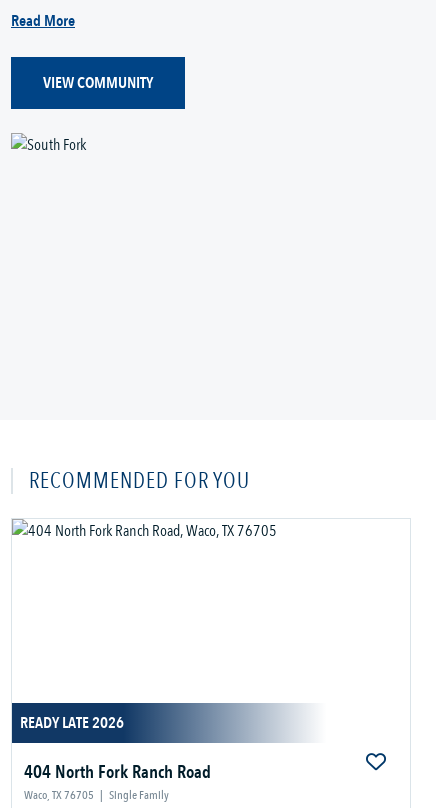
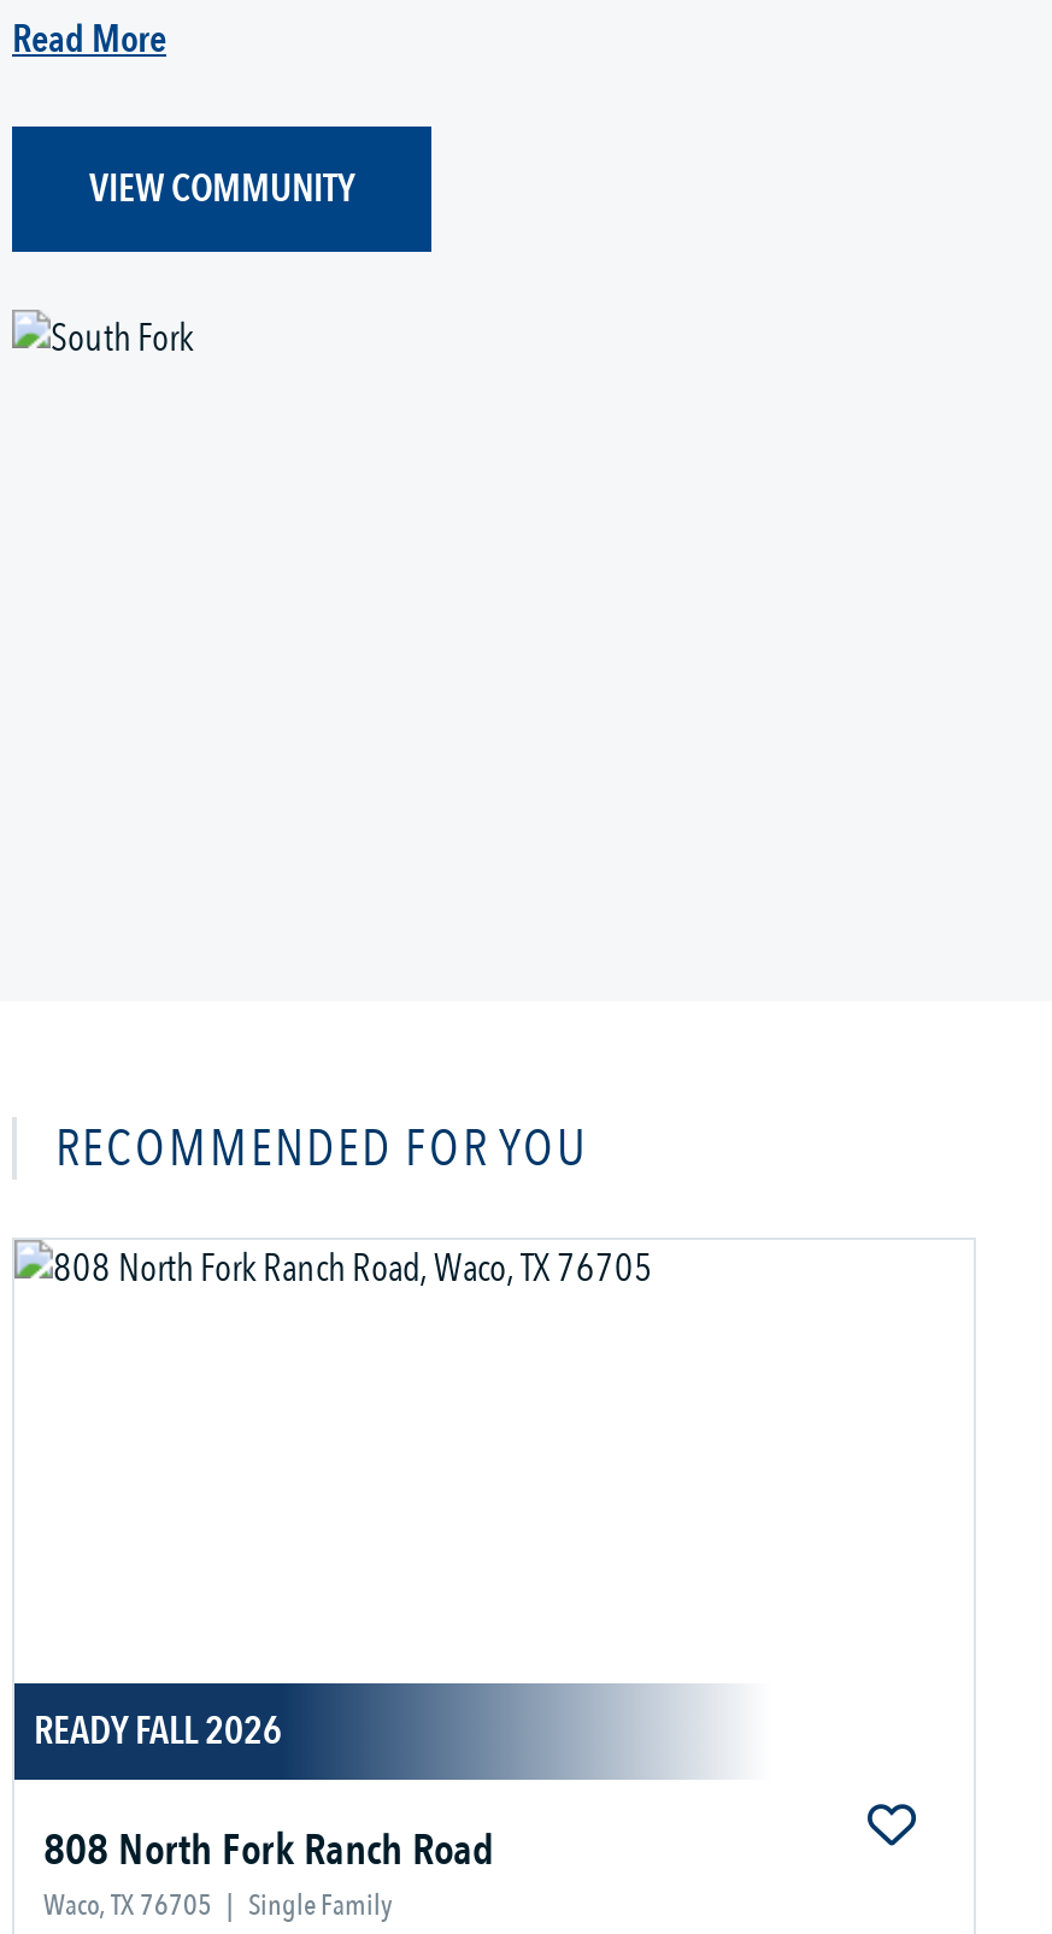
[20,712,124,734] READY LATE 2026 -> [34,1705,282,1758] READY FALL 2026
[24,760,211,785] 404 North Fork Ranch Road -> [43,1820,494,1880] 808 North Fork Ranch Road

